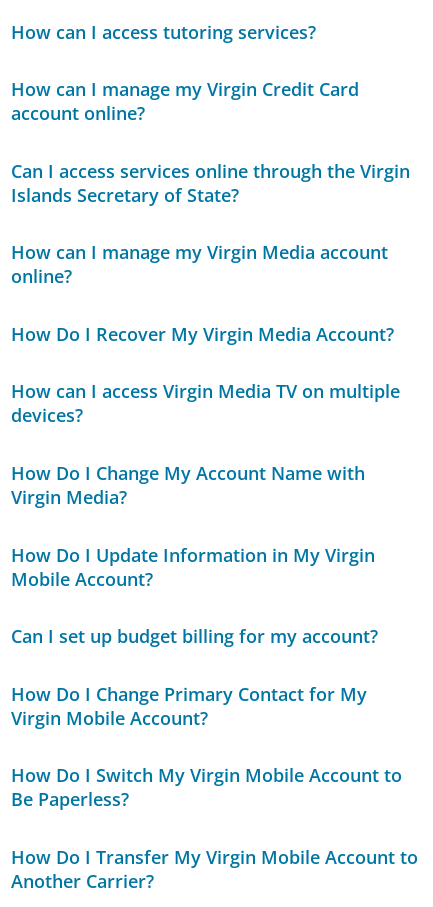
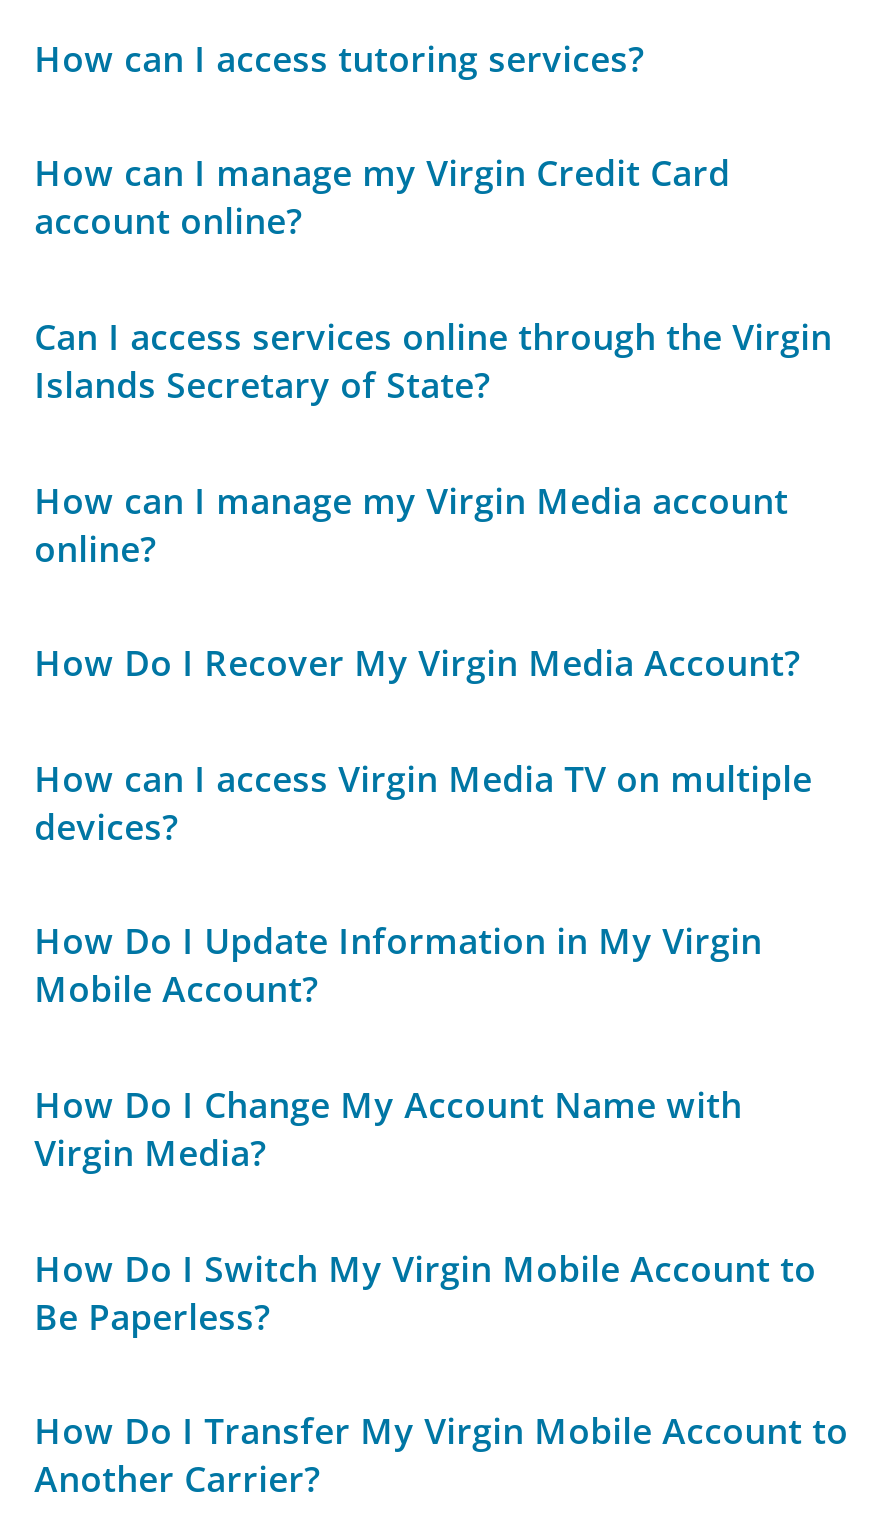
moved [11,461,365,509] -> [34,1080,742,1176]: How Do I Change My Account Name with | Virgin Media?
moved [11,543,375,591] -> [34,917,762,1013]: How Do I Update Information in My Virgin | Mobile Account?
[11,624,378,730] Can I set up budget billing for my account? | How Do I Change Primary Contact for My | Virgin Mobile Account? -> none

